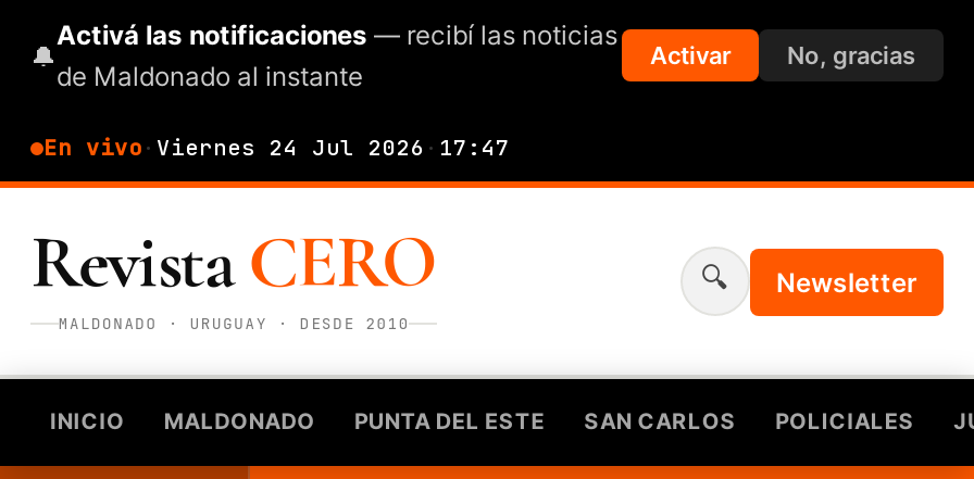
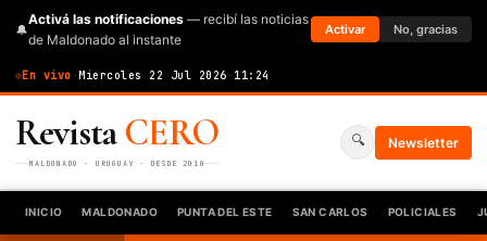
[43,134,510,162] En vivo · Viernes 24 Jul 2026 · 17:47 -> [22,68,269,83] En vivo · Miercoles 22 Jul 2026 · 11:24

